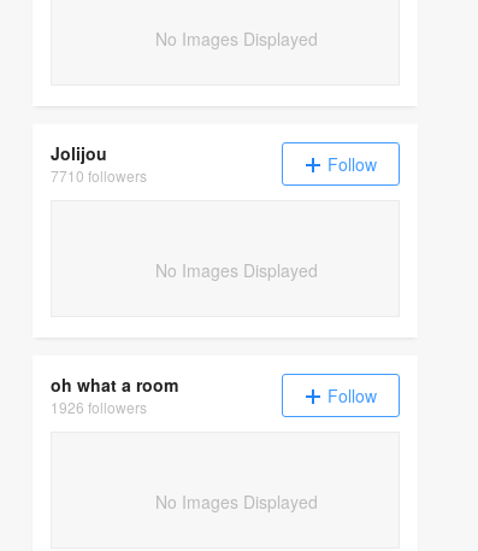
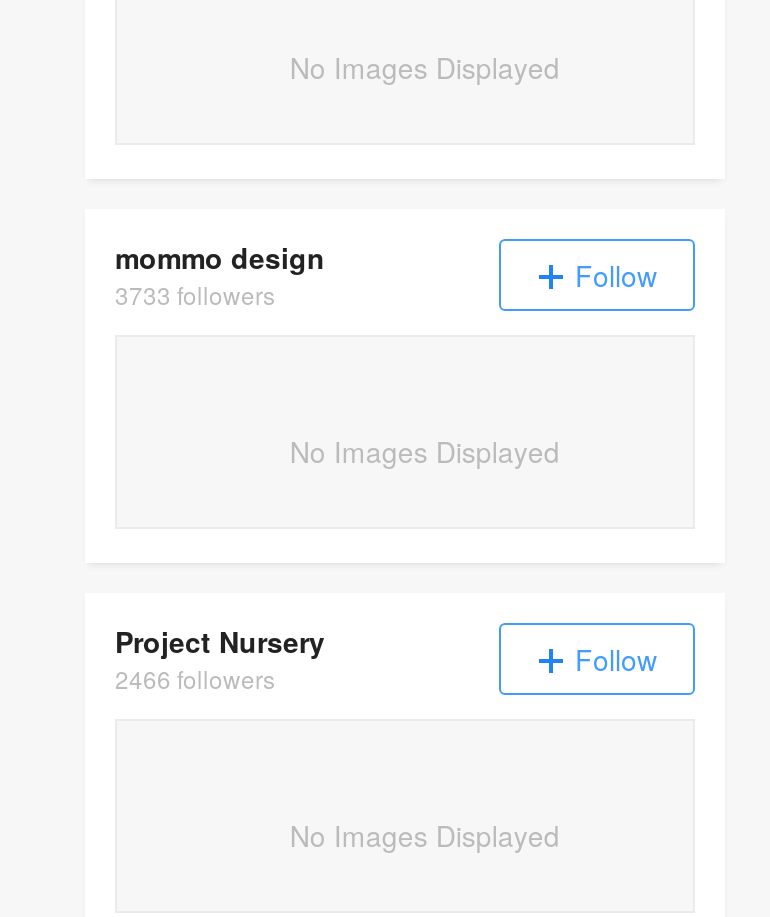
[51,141,147,186] Jolijou | 7710 followers -> [115,237,325,311] mommo design | 3733 followers
[51,373,178,417] oh what a room | 1926 followers -> [115,621,325,695] Project Nursery | 2466 followers

